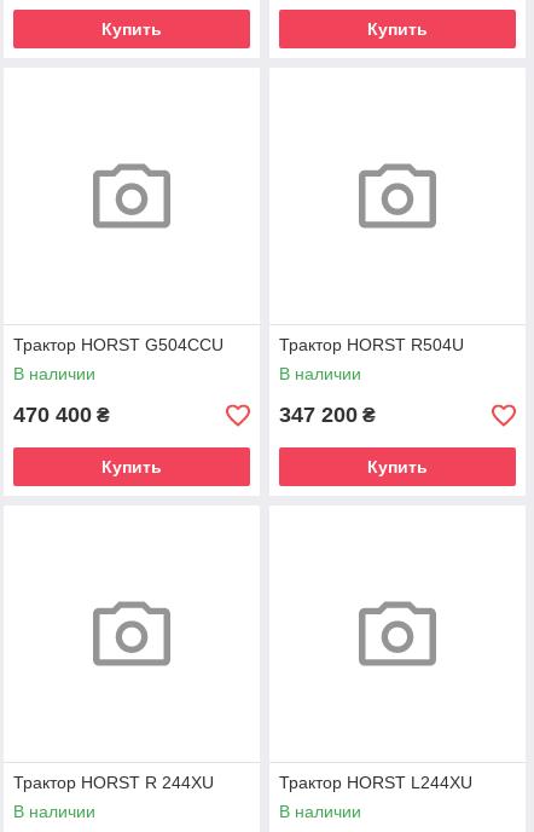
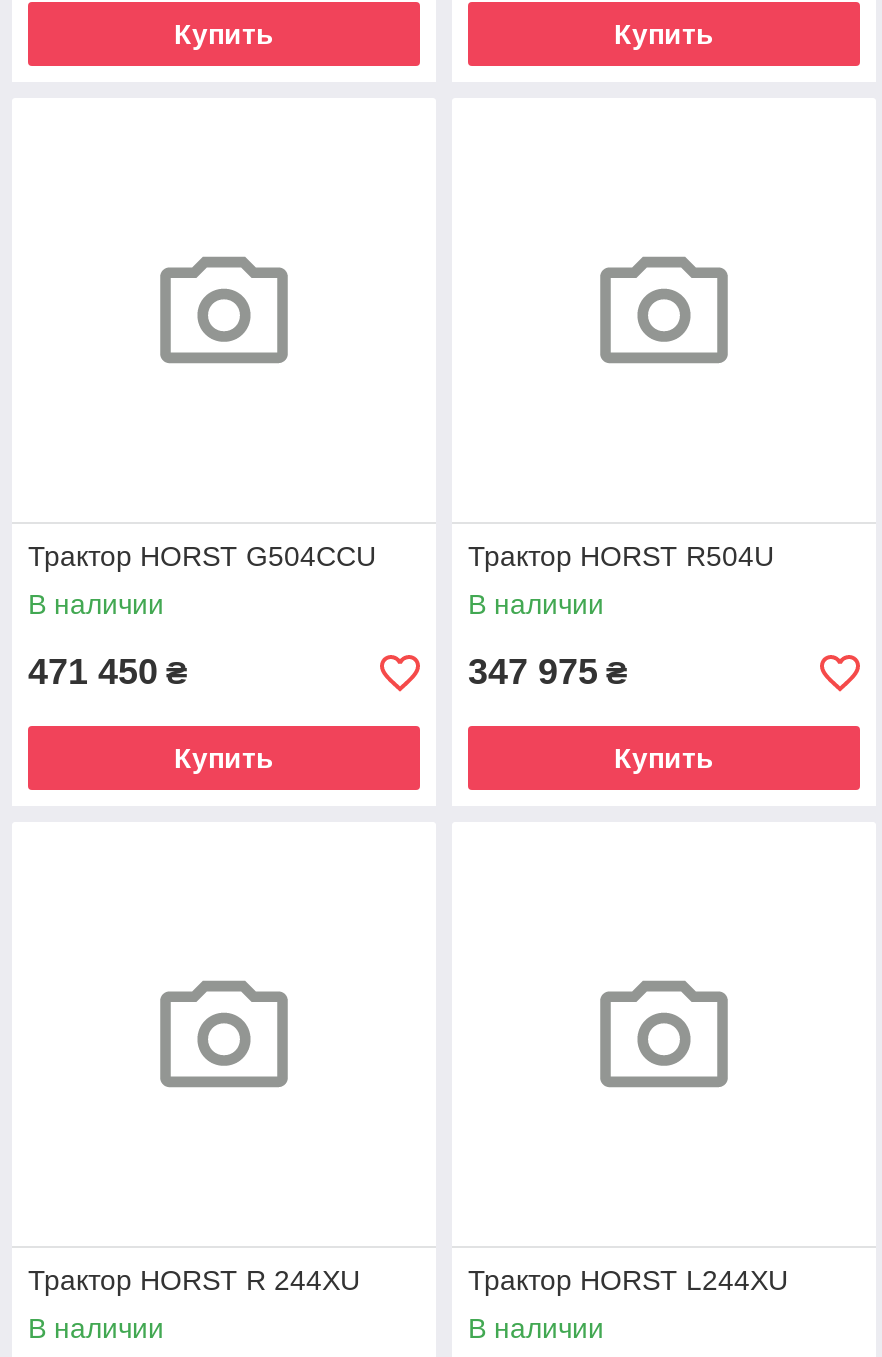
[13,403,110,427] 470 400 ₴ -> [28,653,188,693] 471 450 ₴
[279,403,376,427] 347 200 ₴ -> [468,653,628,693] 347 975 ₴

